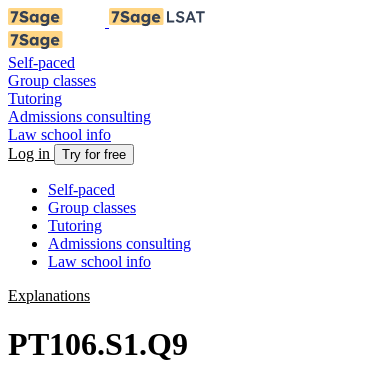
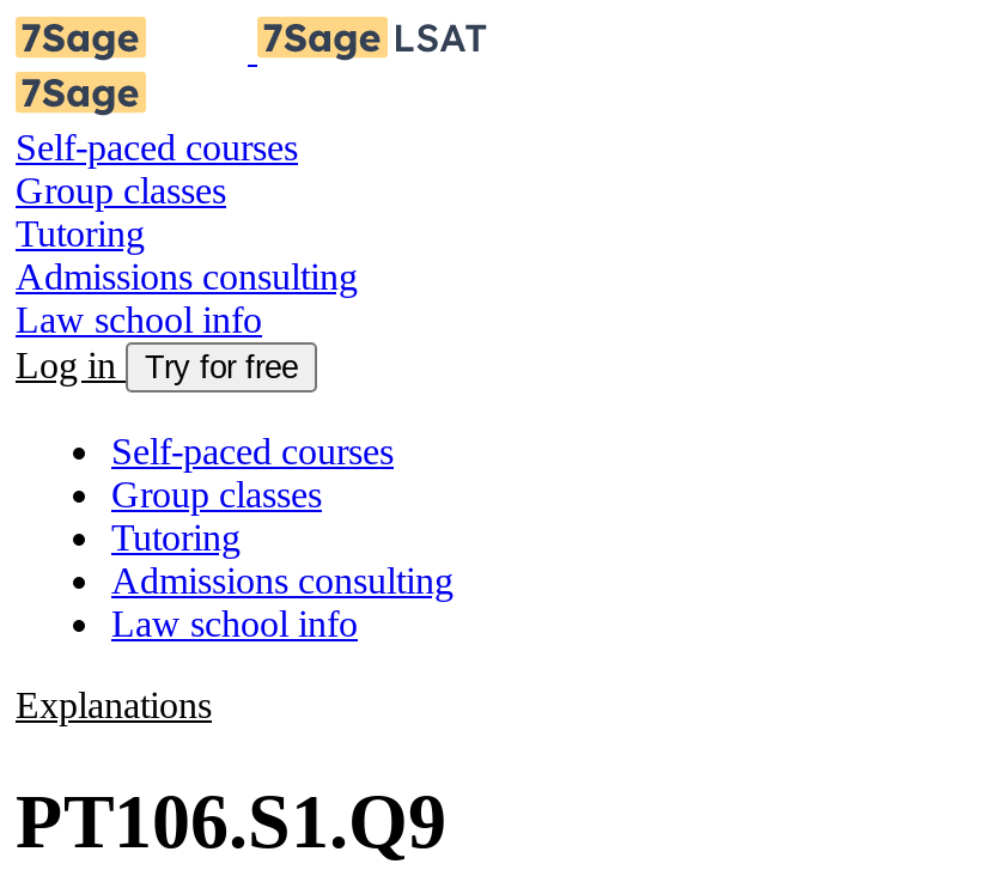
[8,54,75,71] Self-paced -> [16,127,298,168] Self-paced courses
[48,181,115,198] Self-paced -> [111,431,394,472] Self-paced courses

